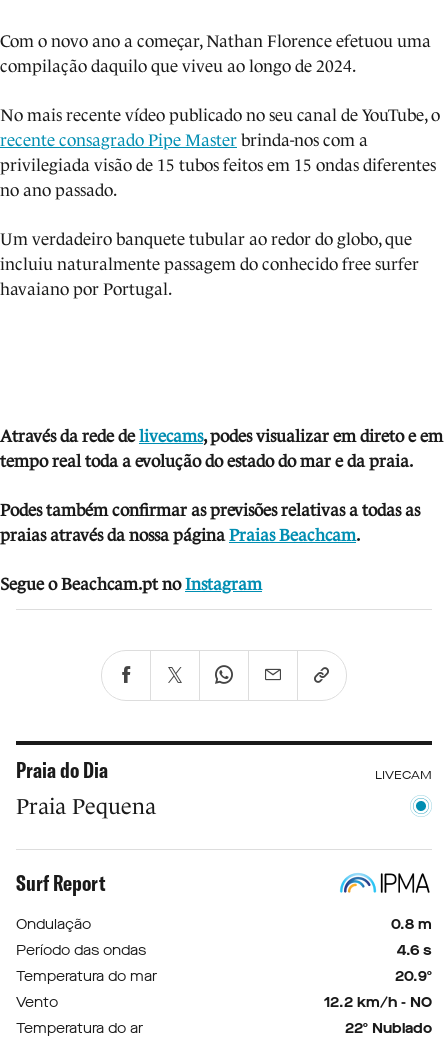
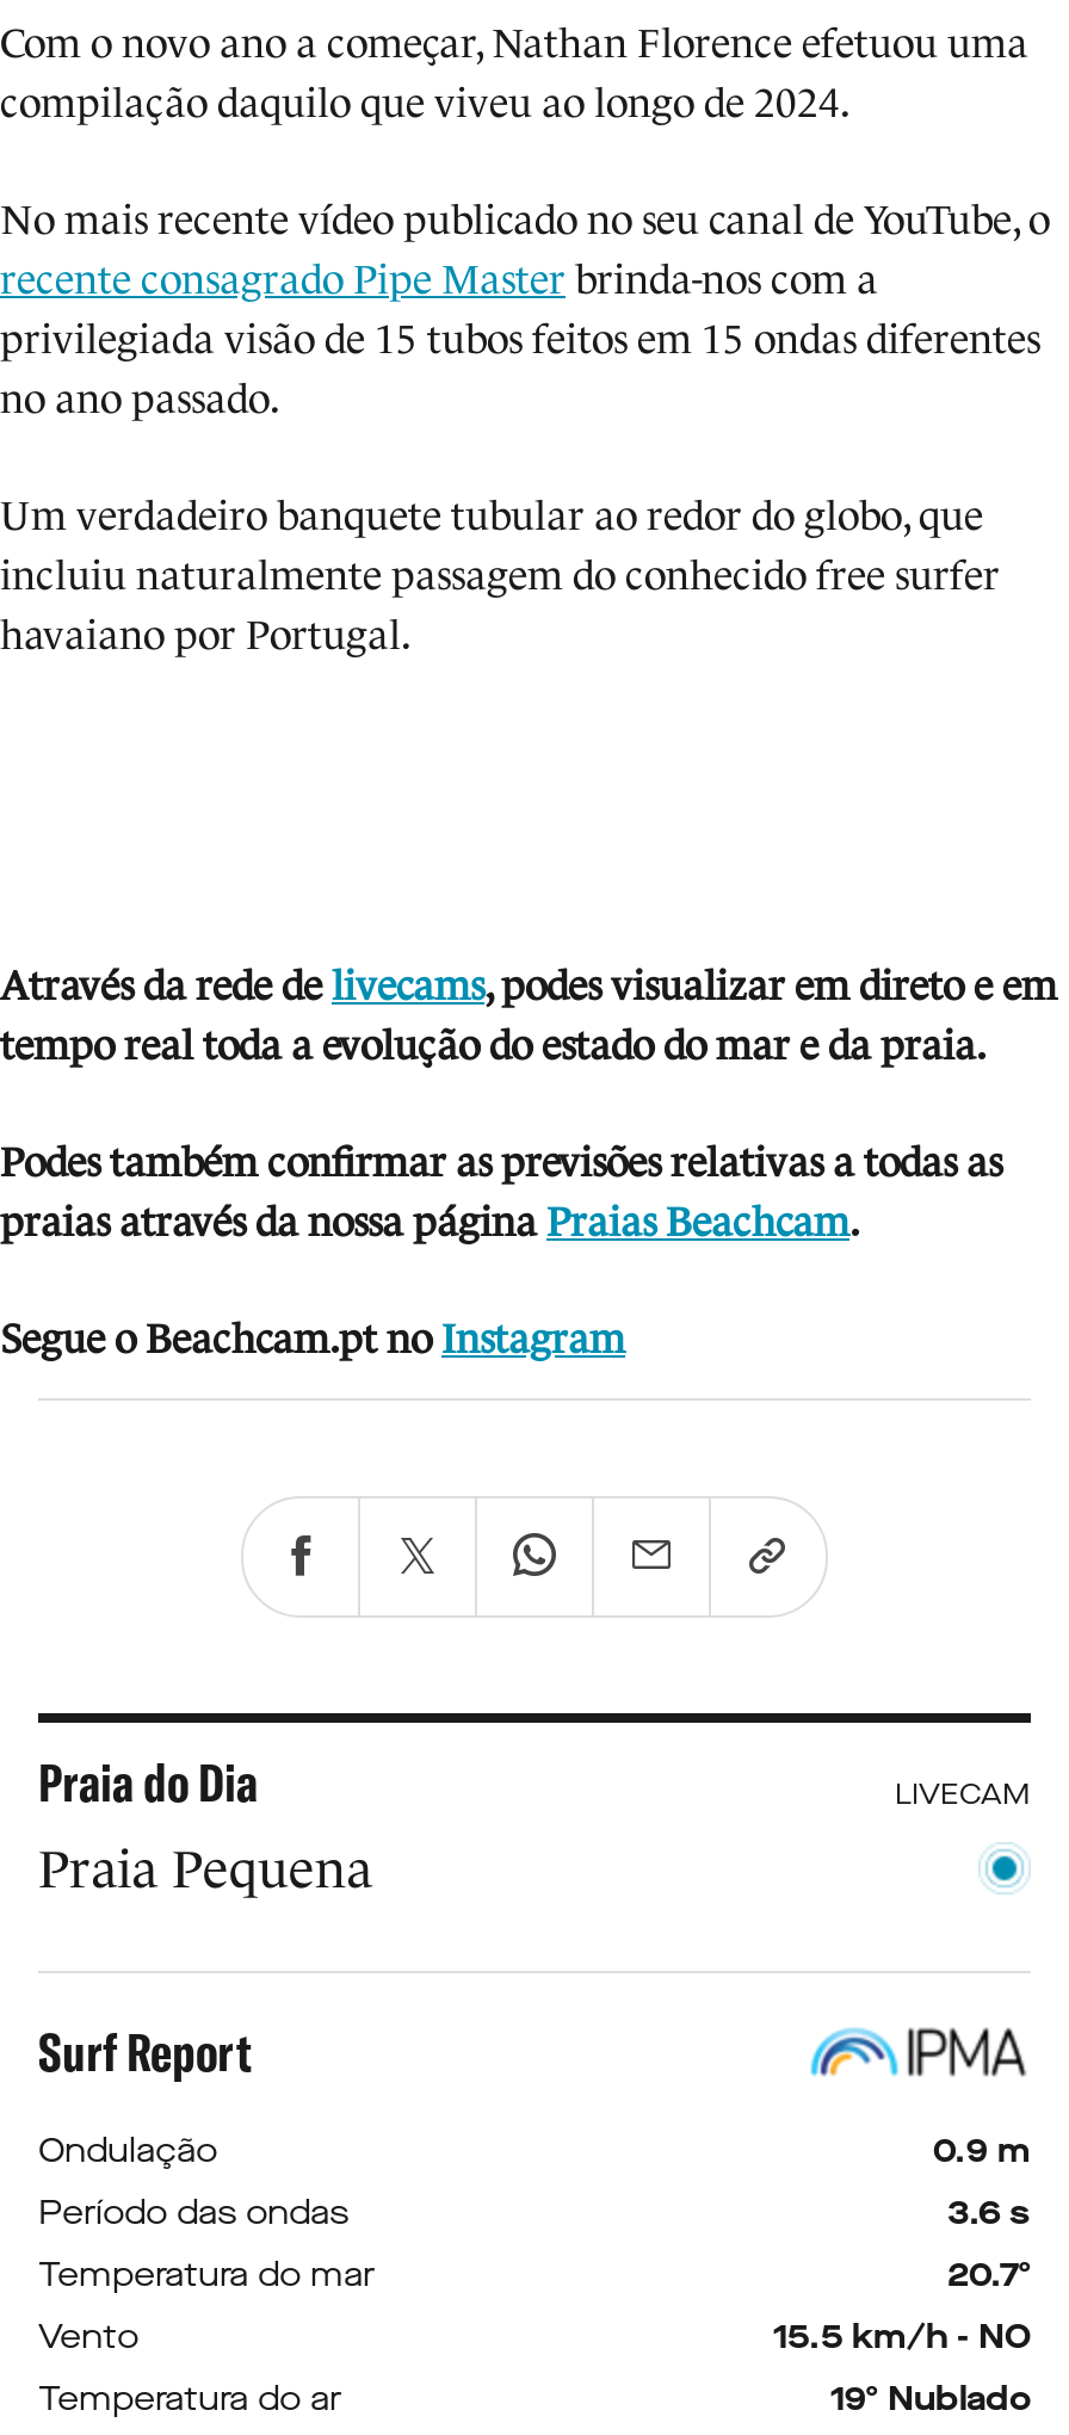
[391,915,432,934] 0.8 m -> [933,2129,1031,2174] 0.9 m
[397,941,432,960] 4.6 s -> [947,2191,1031,2236] 3.6 s
[395,967,432,986] 20.9º -> [947,2253,1031,2299] 20.7º
[324,993,432,1012] 12.2 km/h - NO -> [773,2315,1031,2361] 15.5 km/h - NO
[345,1019,432,1038] 22º Nublado -> [830,2377,1031,2423] 19º Nublado

